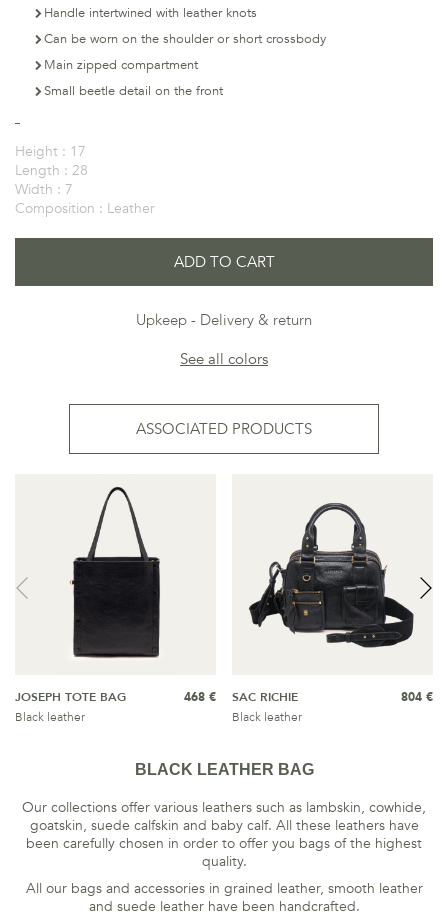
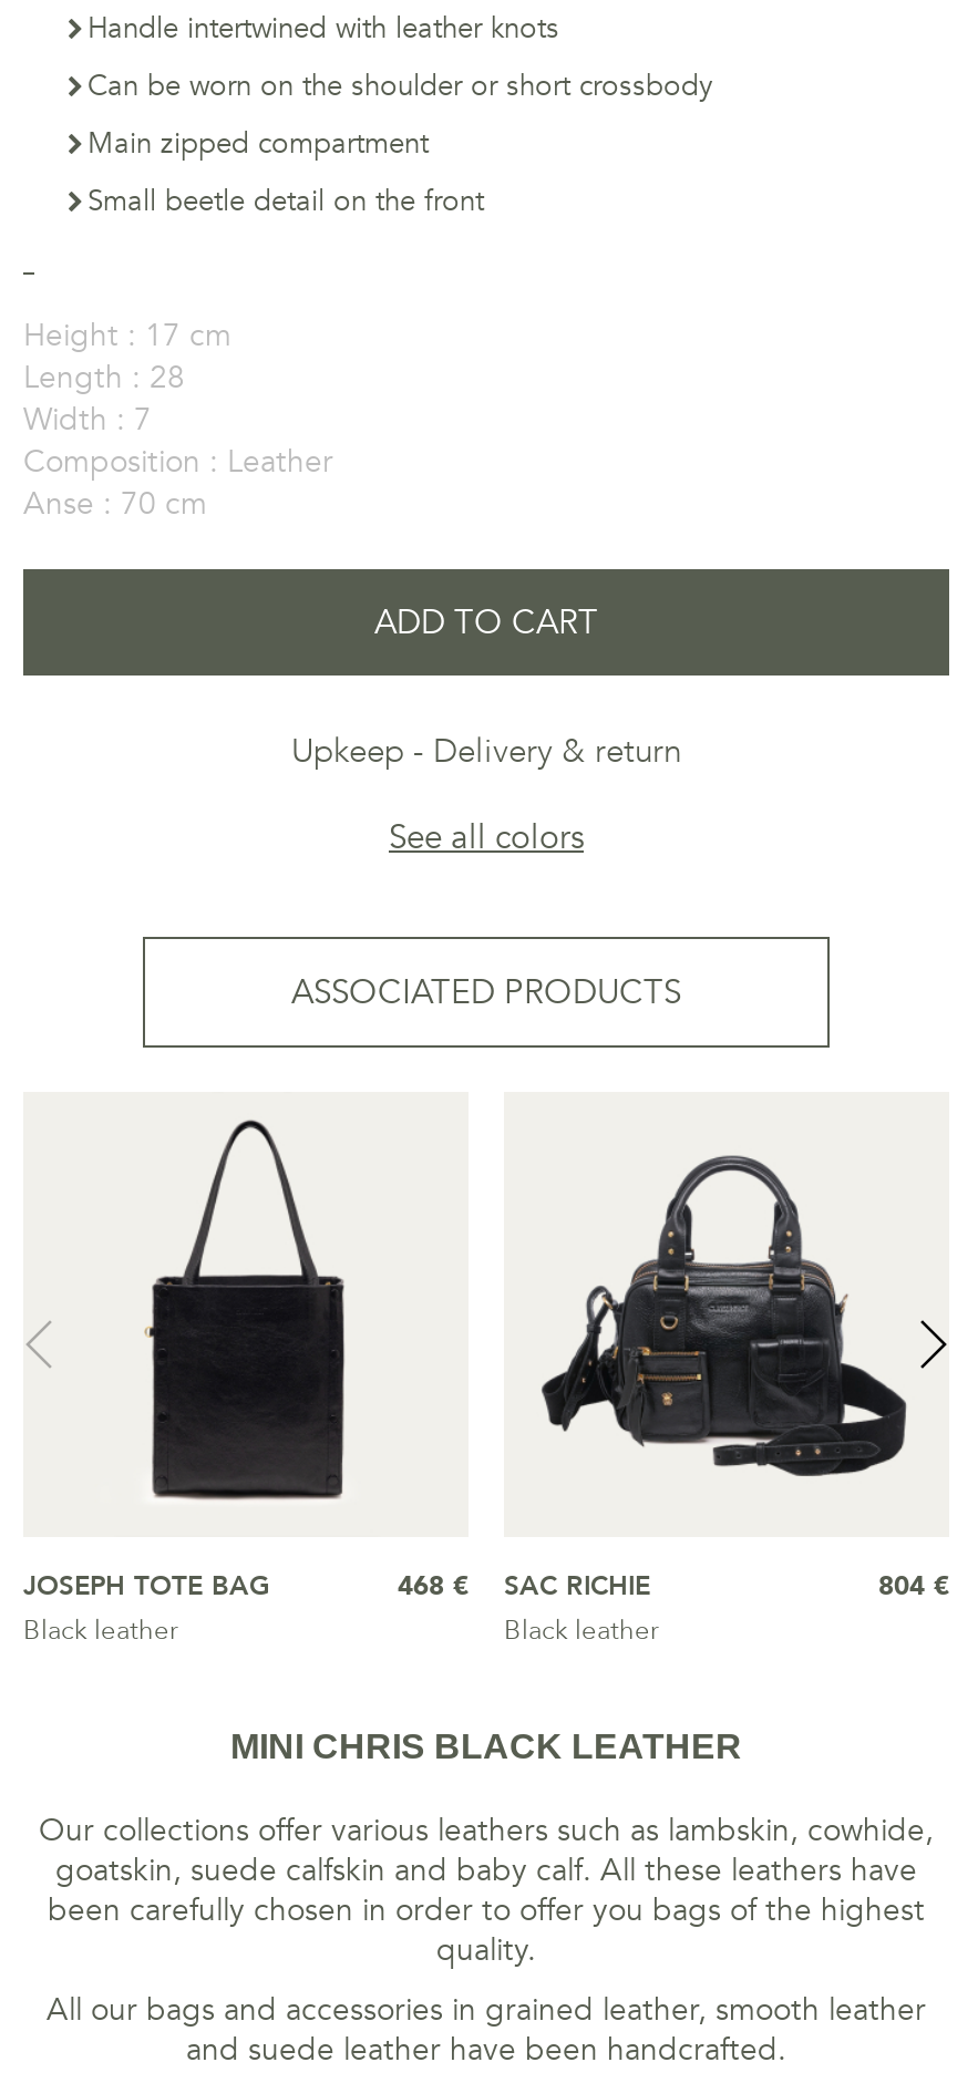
[15,142,86,161] Height : 17 -> [23,314,231,357] Height : 17 cm
none -> [23,483,207,525] Anse : 70 cm
[134,761,313,778] BLACK LEATHER BAG -> [230,1728,742,1765] MINI CHRIS BLACK LEATHER

